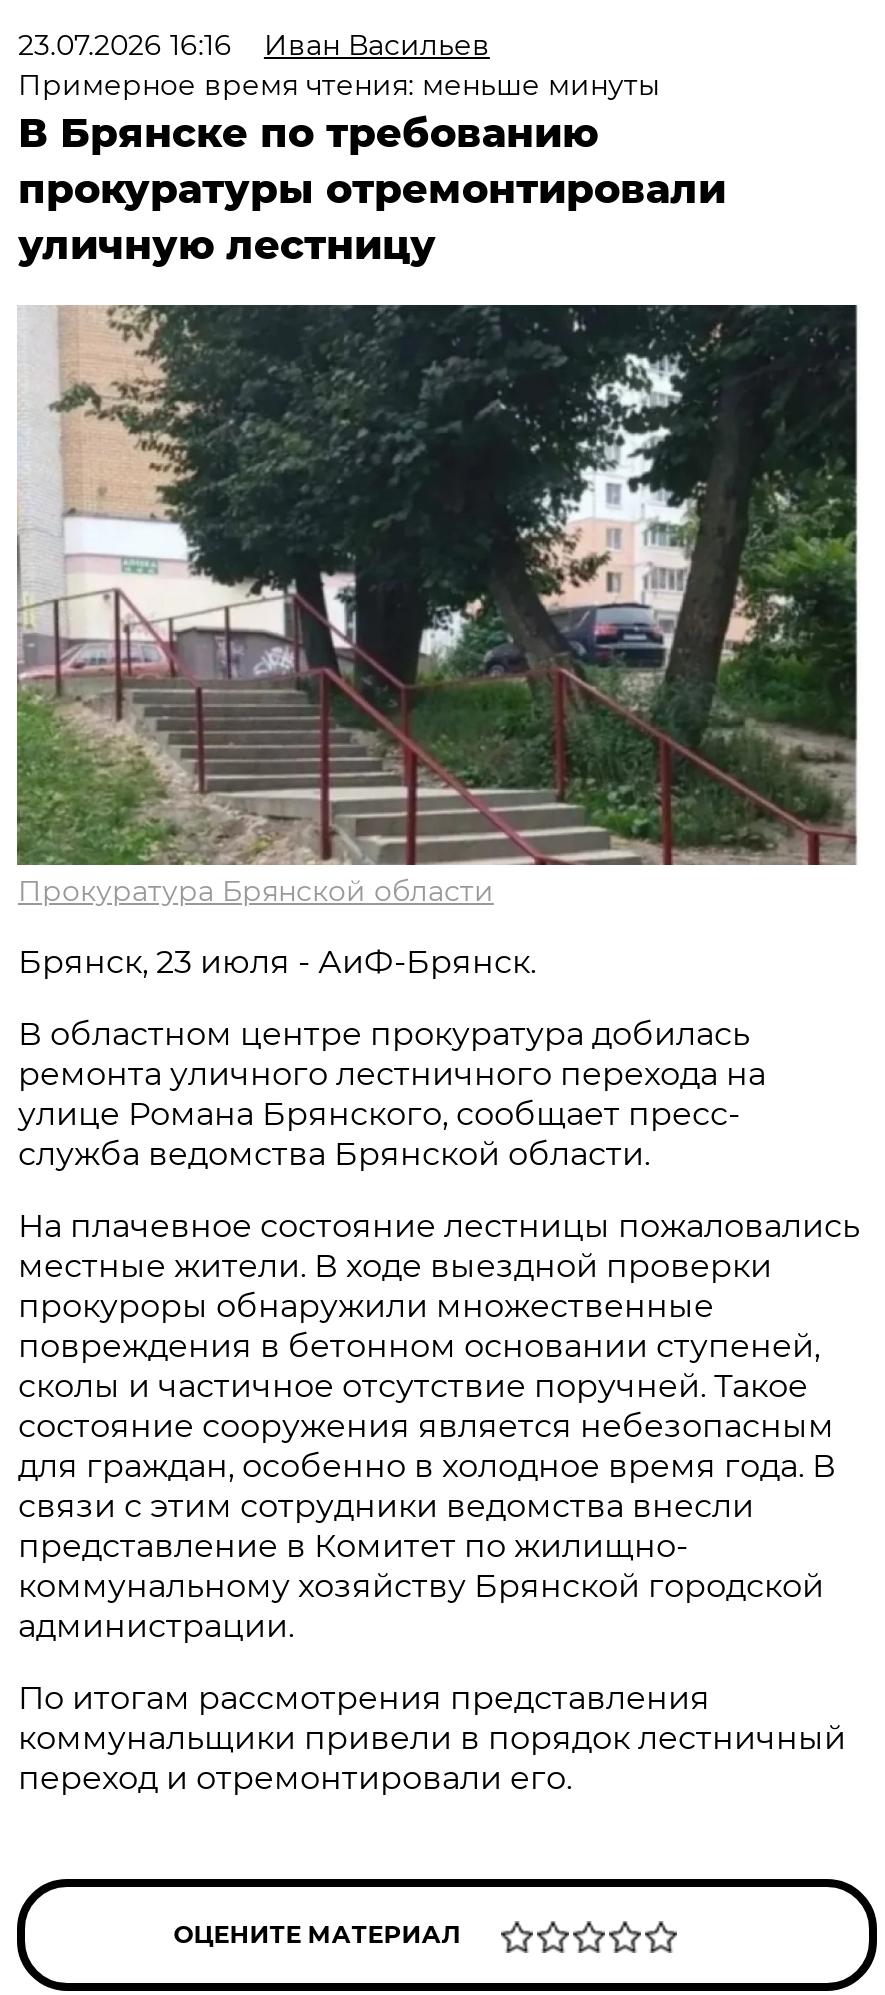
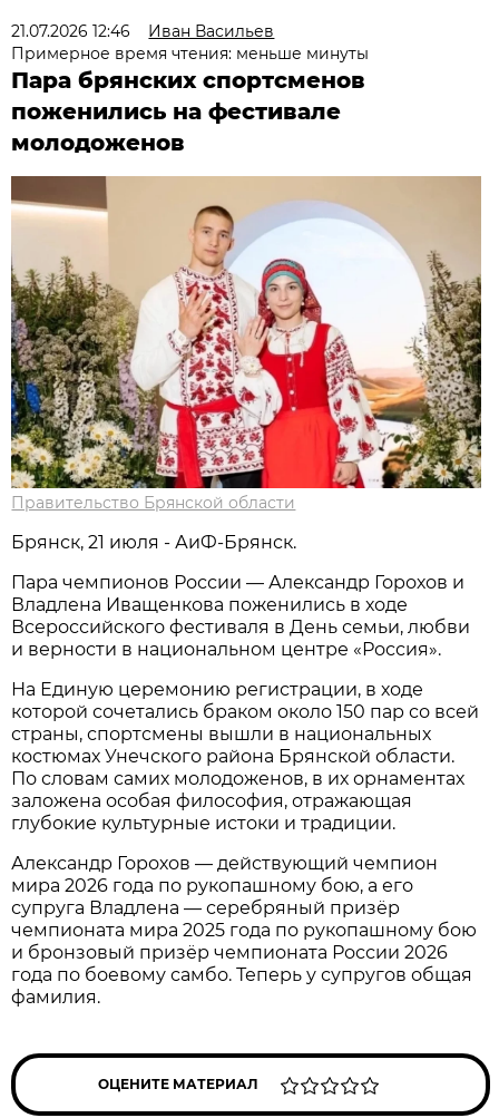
[18,27,490,63] 23.07.2026 16:16 Иван Васильев -> [12,21,274,41] 21.07.2026 12:46 Иван Васильев
[18,109,726,269] В Брянске по требованию | прокуратуры отремонтировали | уличную лестницу -> [12,67,366,156] Пара брянских спортсменов | поженились на фестивале | молодоженов
[15,303,861,909] [image] | Прокуратура Брянской области -> [10,175,482,513] [image] | Правительство Брянской области
[18,943,536,981] Брянск, 23 июля - АиФ-Брянск. -> [12,532,297,553] Брянск, 21 июля - АиФ-Брянск.
[18,1015,766,1173] В областном центре прокуратура добилась | ремонта уличного лестничного перехода на | улице Романа Брянского, сообщает пресс- | служба ведомства Брянской области. -> [12,572,470,660] Пара чемпионов России — Александр Горохов и | Владлена Иващенкова поженились в ходе | Всероссийского фестиваля в День семьи, любви | и верности в национальном центре «Россия».
[18,1207,860,1645] На плачевное состояние лестницы пожаловались | местные жители. В ходе выездной проверки | прокуроры обнаружили множественные | повреждения в бетонном основании ступеней, | сколы и частичное отсутствие поручней. Такое | состояние сооружения является небезопасным | для граждан, особенно в холодное время года. В | связи с этим сотрудники ведомства внесли | представление в Комитет по жилищно- | коммунальному хозяйству Брянской городской | администрации. -> [12,679,479,834] На Единую церемонию регистрации, в ходе | которой сочетались браком около 150 пар со всей | страны, спортсмены вышли в национальных | костюмах Унечского района Брянской области. | По словам самих молодоженов, в их орнаментах | заложена особая философия, отражающая | глубокие культурные истоки и традиции.
[18,1679,846,1797] По итогам рассмотрения представления | коммунальщики привели в порядок лестничный | переход и отремонтировали его. -> [12,853,477,1008] Александр Горохов — действующий чемпион | мира 2026 года по рукопашному бою, а его | супруга Владлена — серебряный призёр | чемпионата мира 2025 года по рукопашному бою | и бронзовый призёр чемпионата России 2026 | года по боевому самбо. Теперь у супругов общая | фамилия.

